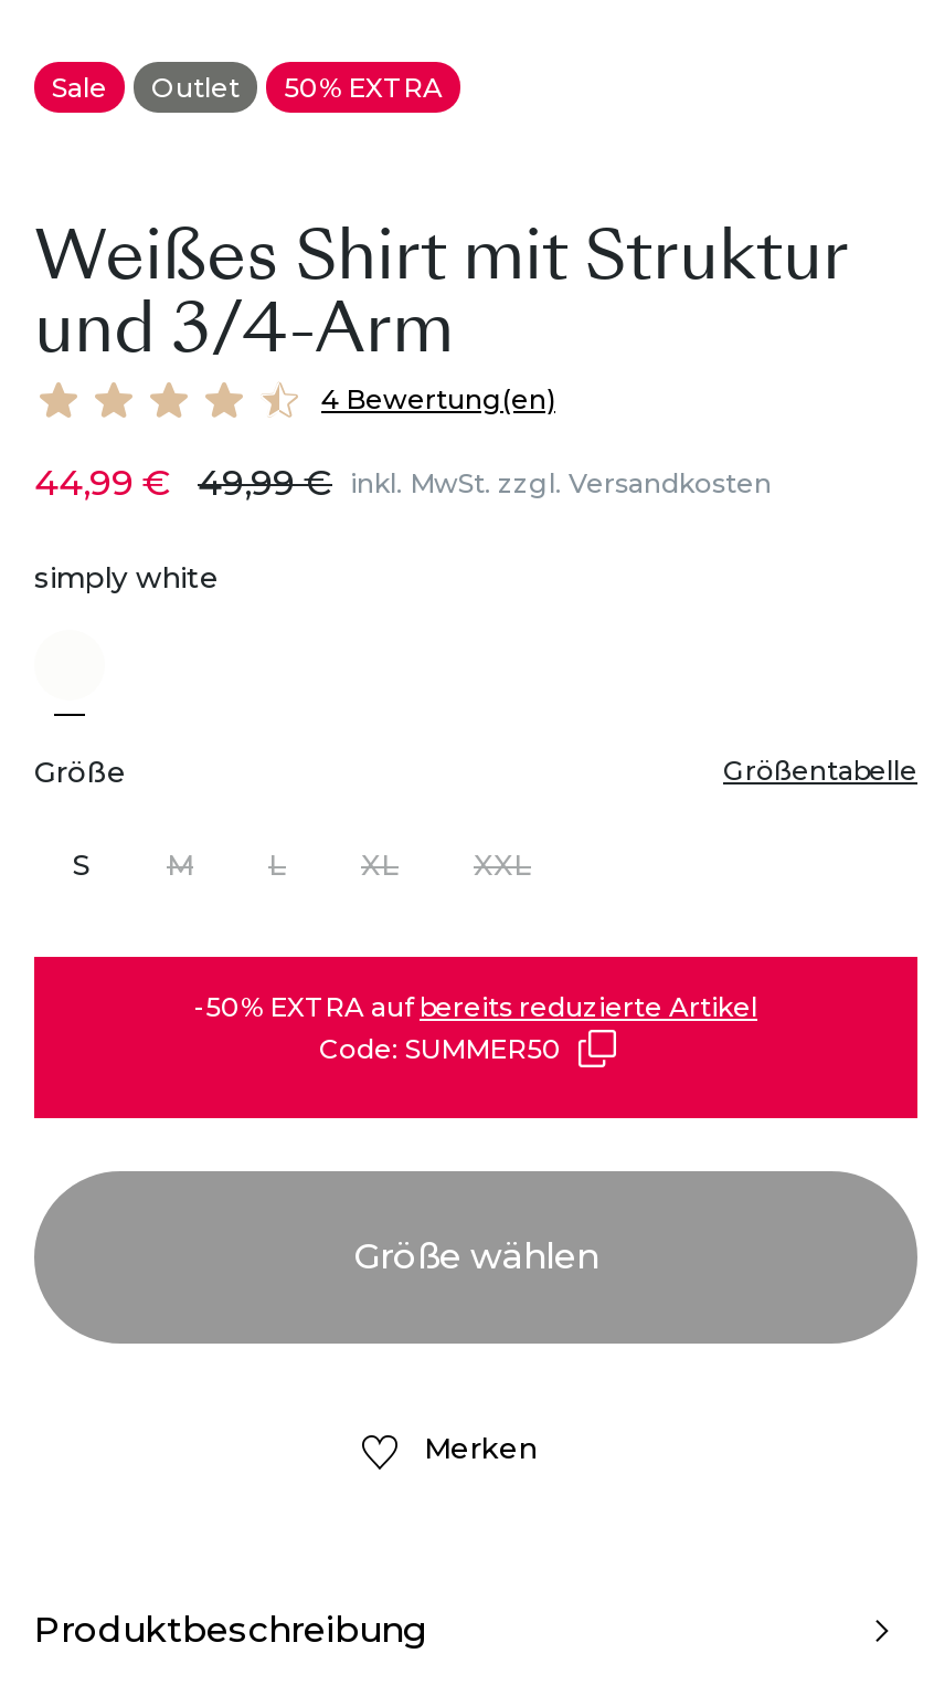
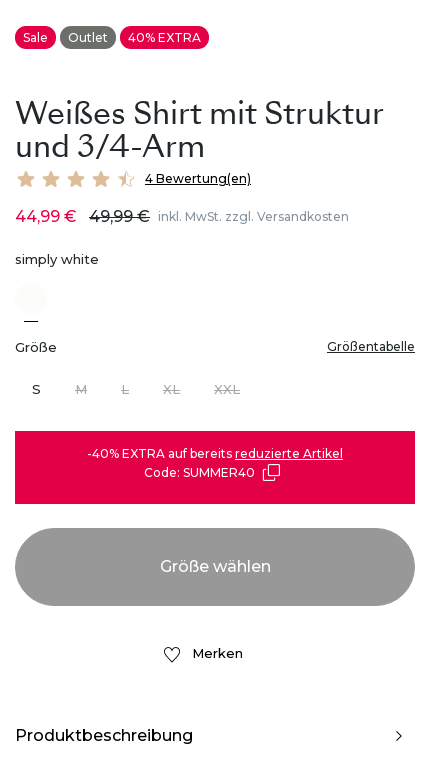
[52,70,443,103] Sale Outlet 50% EXTRA -> [23,30,201,45] Sale Outlet 40% EXTRA
[194,989,757,1022] -50% EXTRA auf bereits reduzierte Artikel -> [87,446,343,461] -40% EXTRA auf bereits reduzierte Artikel
[319,1031,562,1064] Code: SUMMER50 -> [143,465,254,480] Code: SUMMER40

